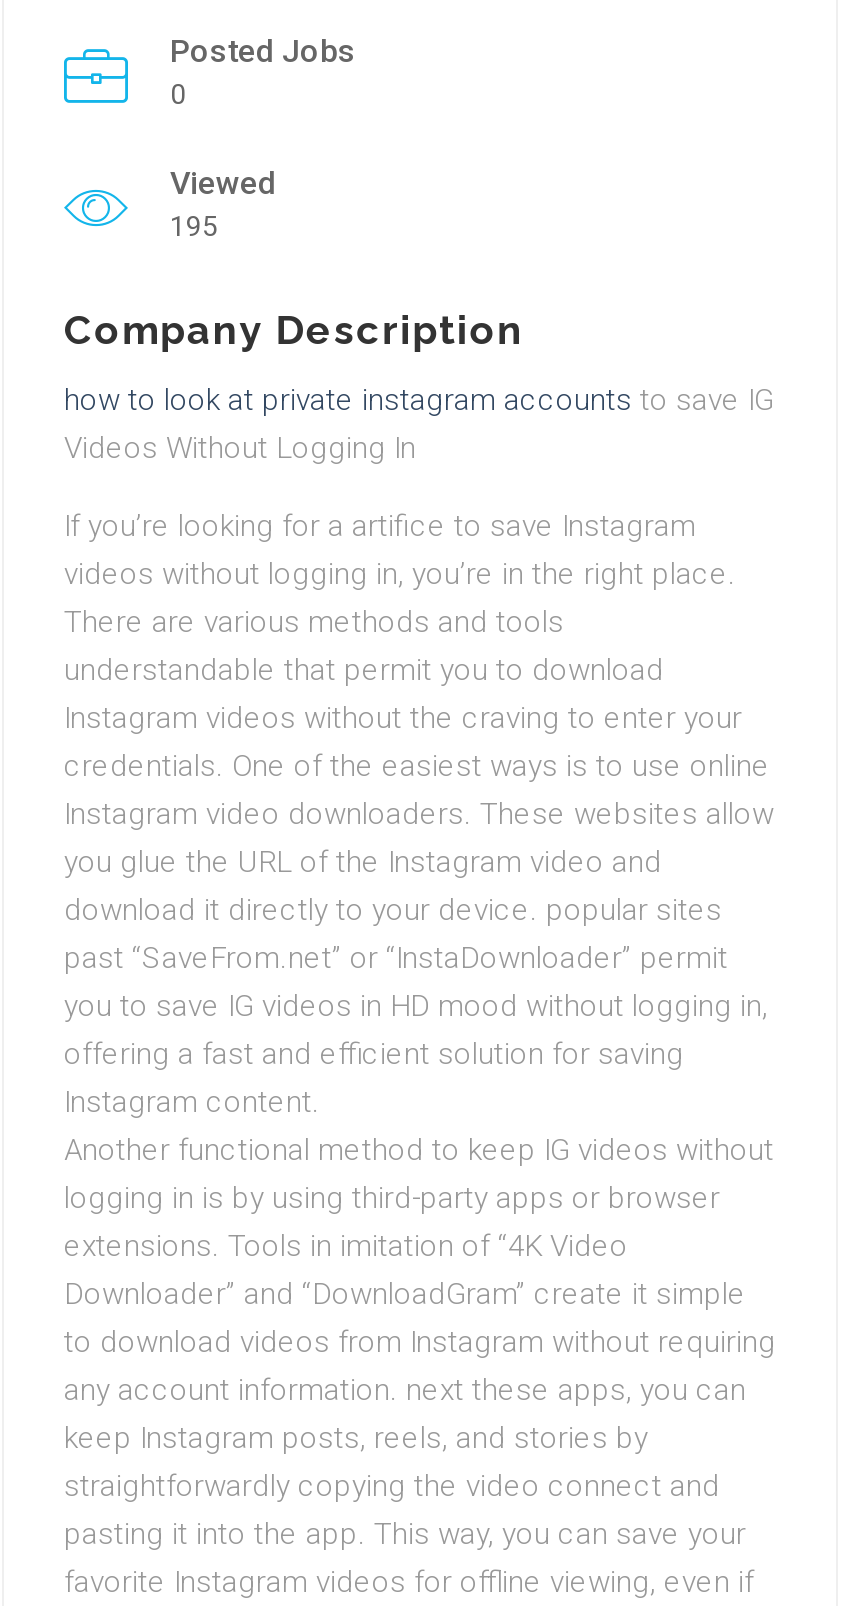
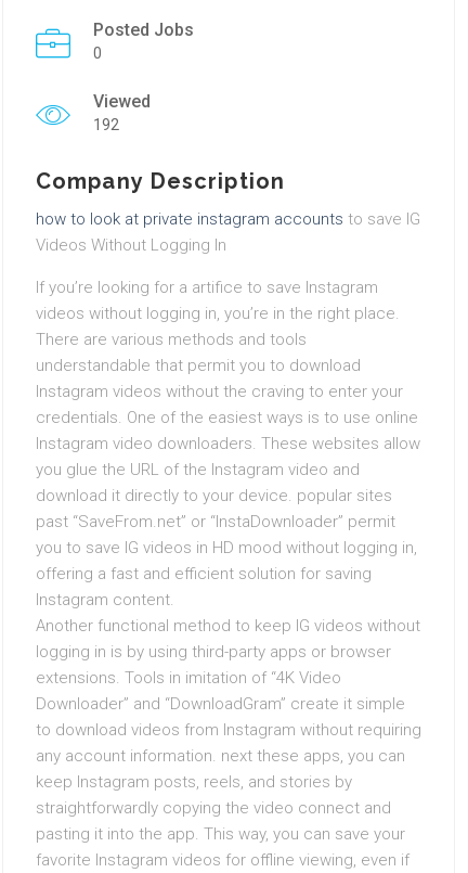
[170,210,218,242] 195 -> [93,116,119,133] 192

